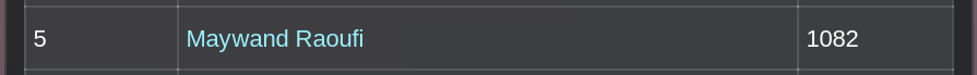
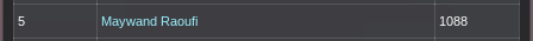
[806,24,858,50] 1082 -> [439,13,468,28] 1088

